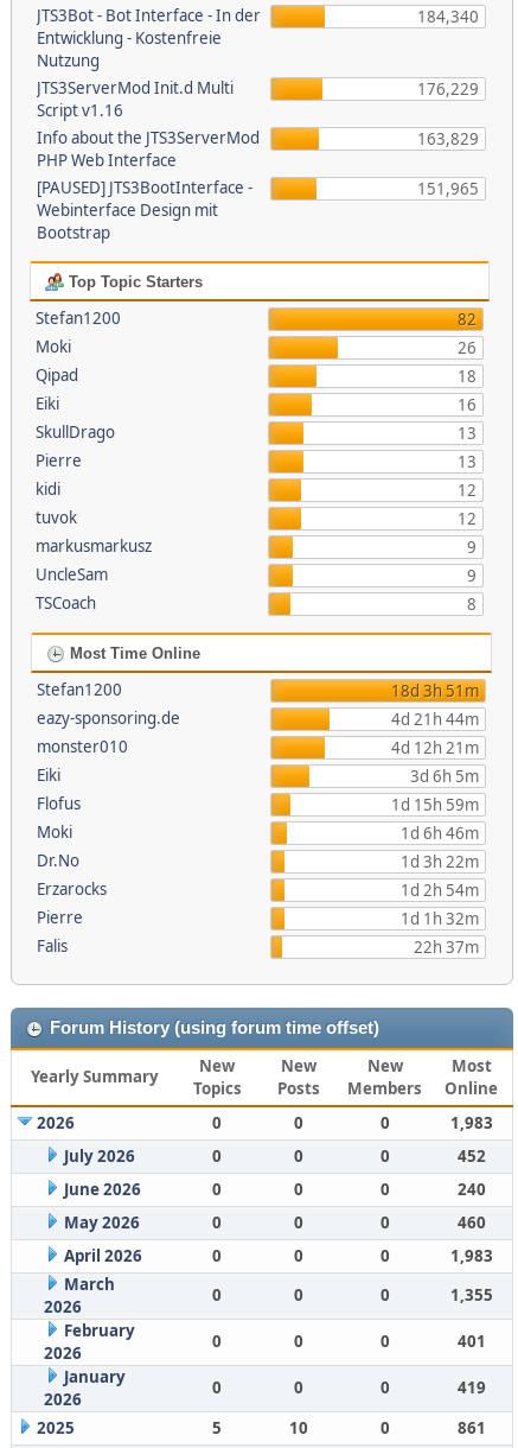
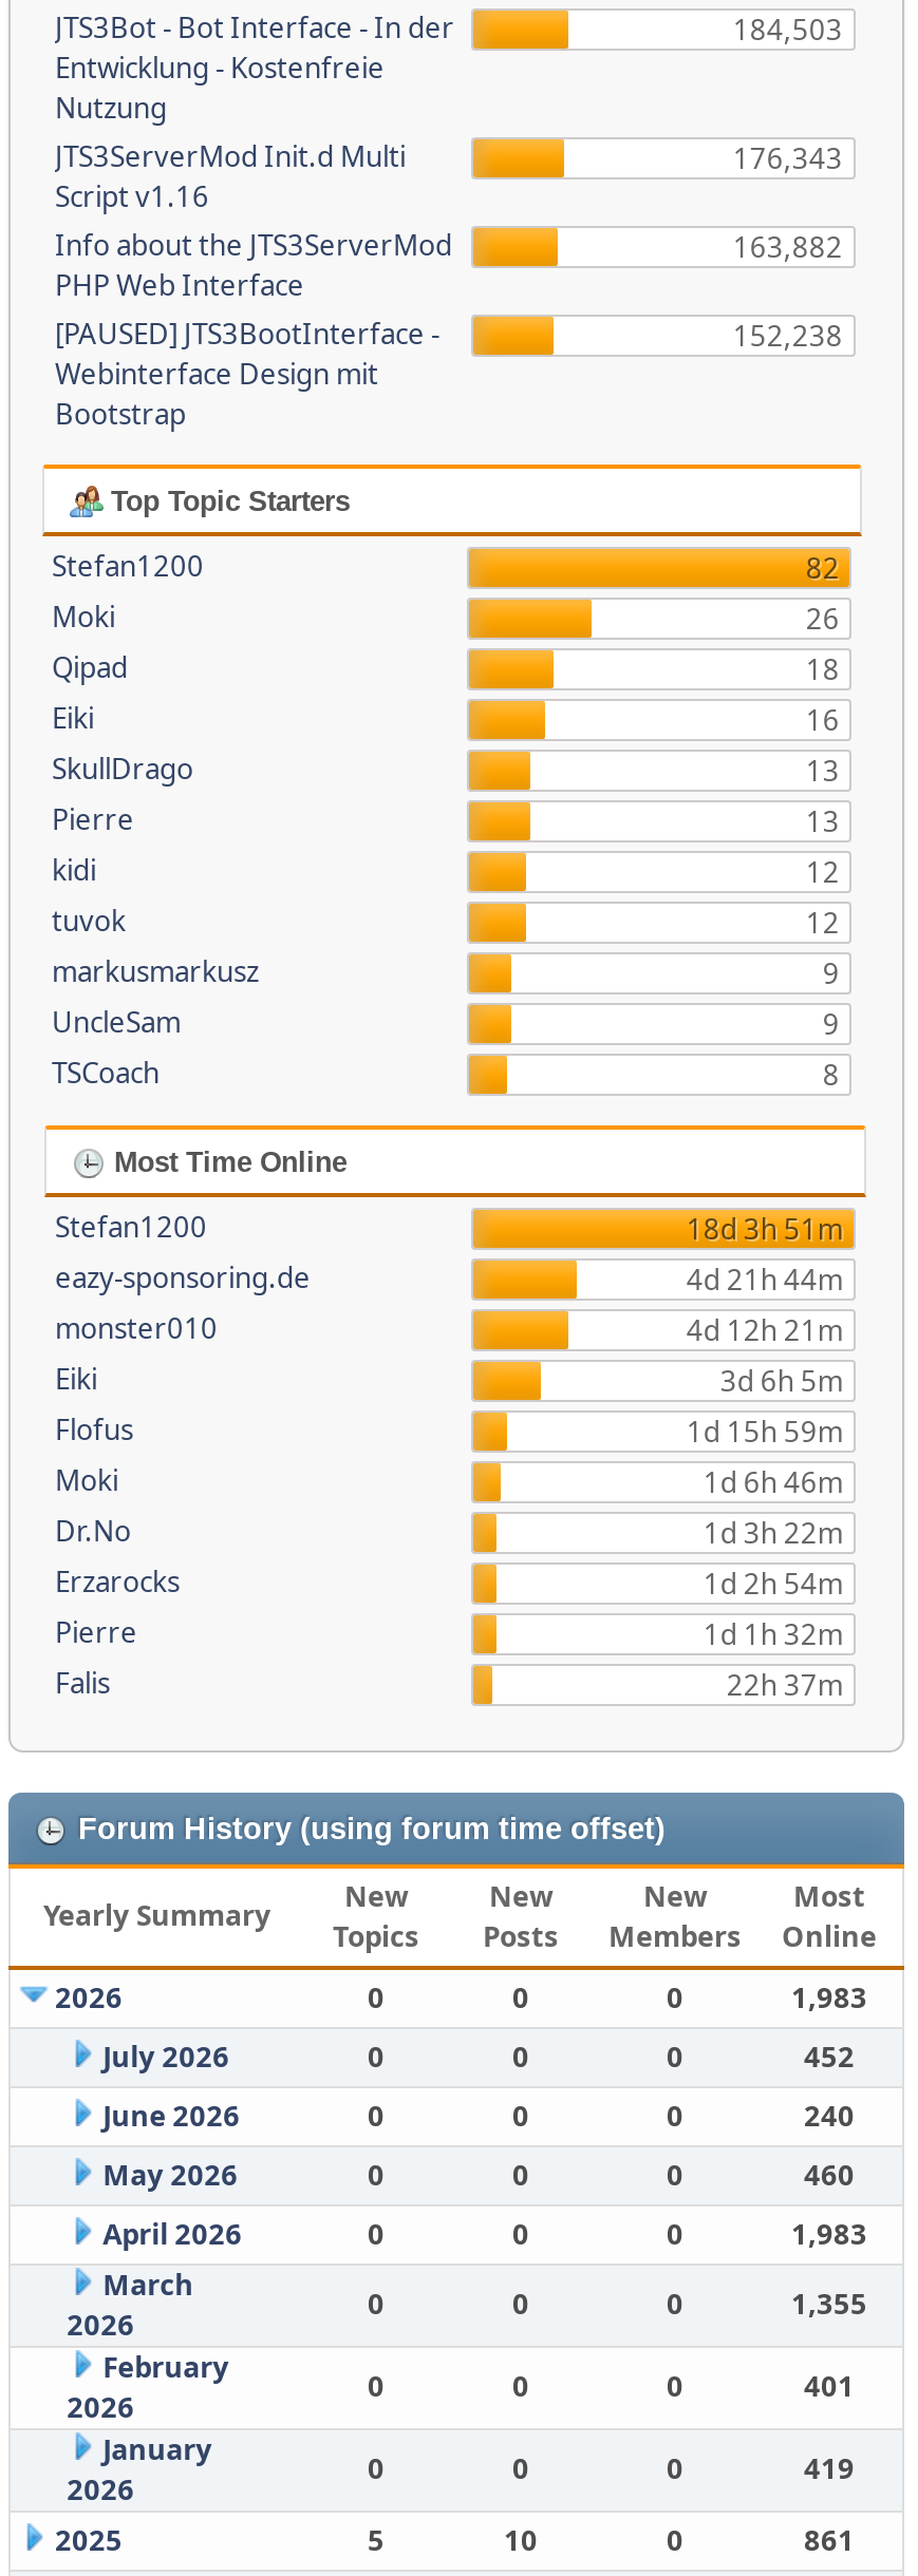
[417,6,479,27] 184,340 -> [733,11,843,49] 184,503
[417,78,479,100] 176,229 -> [733,139,843,177] 176,343
[417,128,479,150] 163,829 -> [733,228,843,266] 163,882
[417,178,479,199] 151,965 -> [733,317,843,355] 152,238

